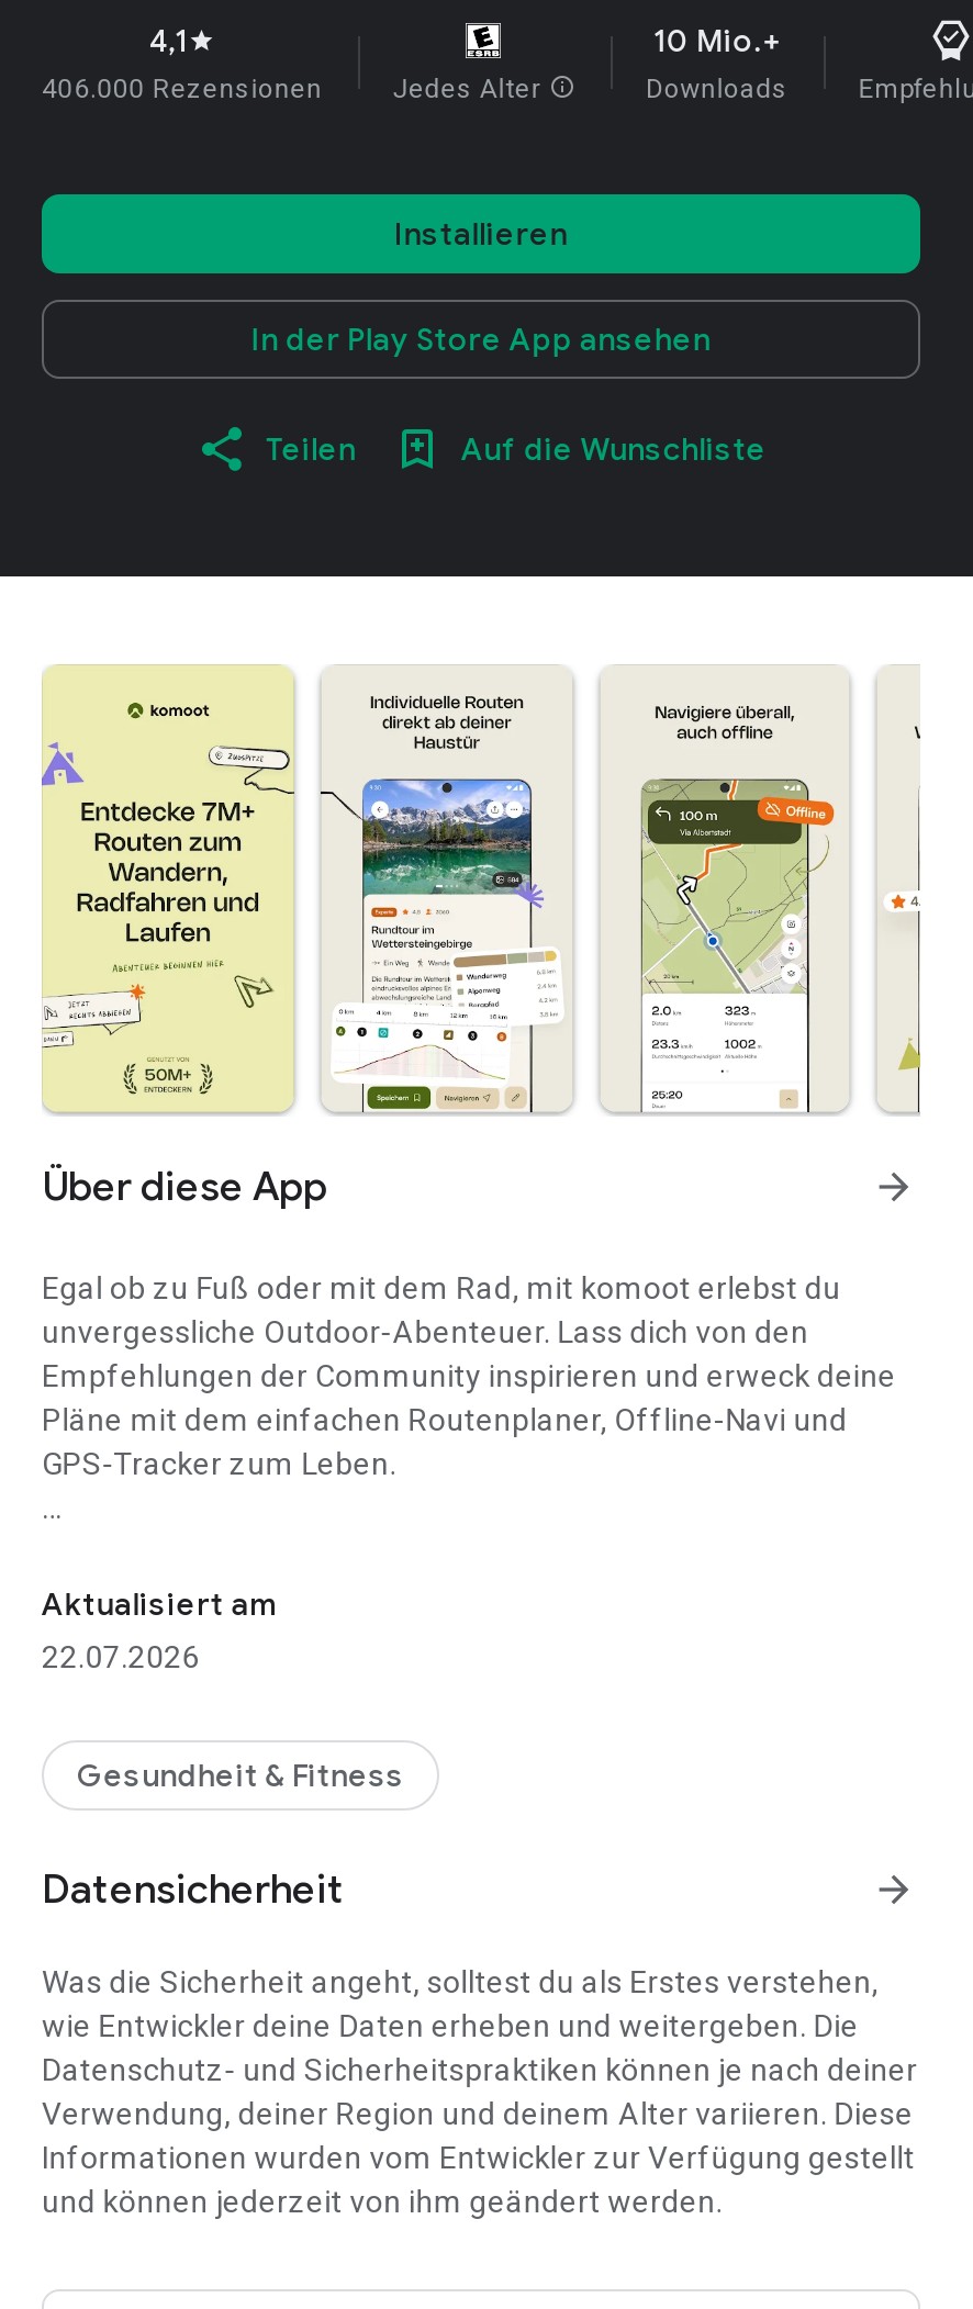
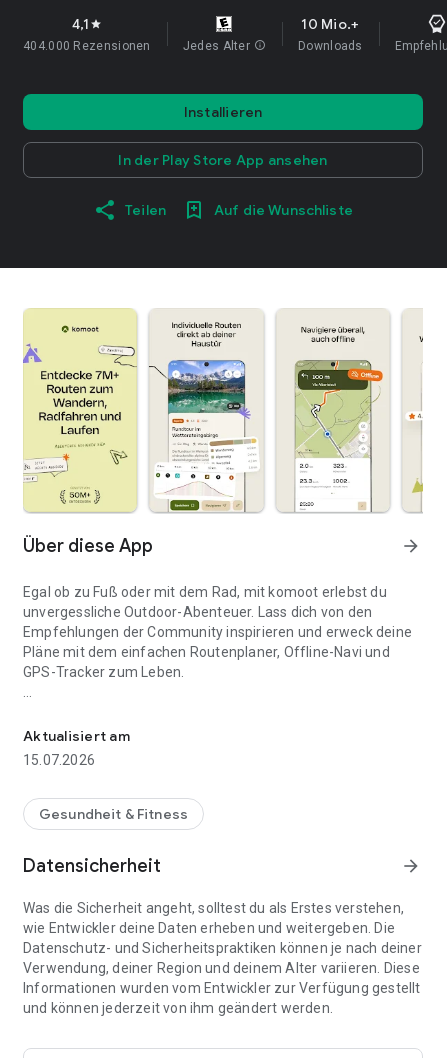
[42,74,322,104] 406.000 Rezensionen -> [23,39,151,53] 404.000 Rezensionen
[42,1639,200,1674] 22.07.2026 -> [23,752,95,768] 15.07.2026

